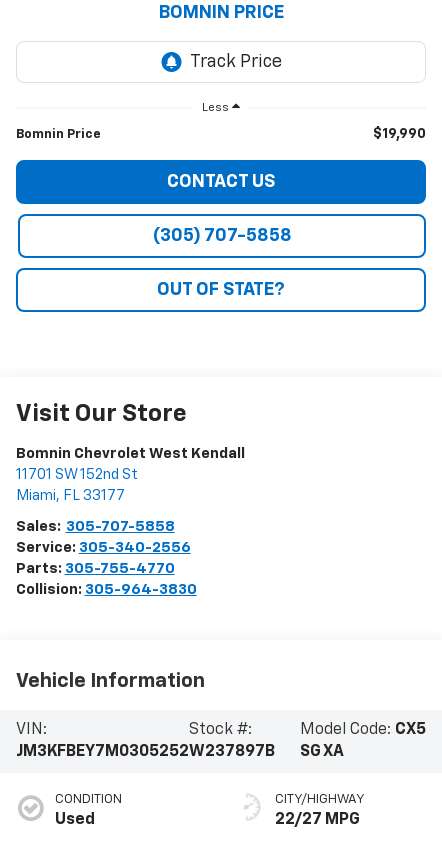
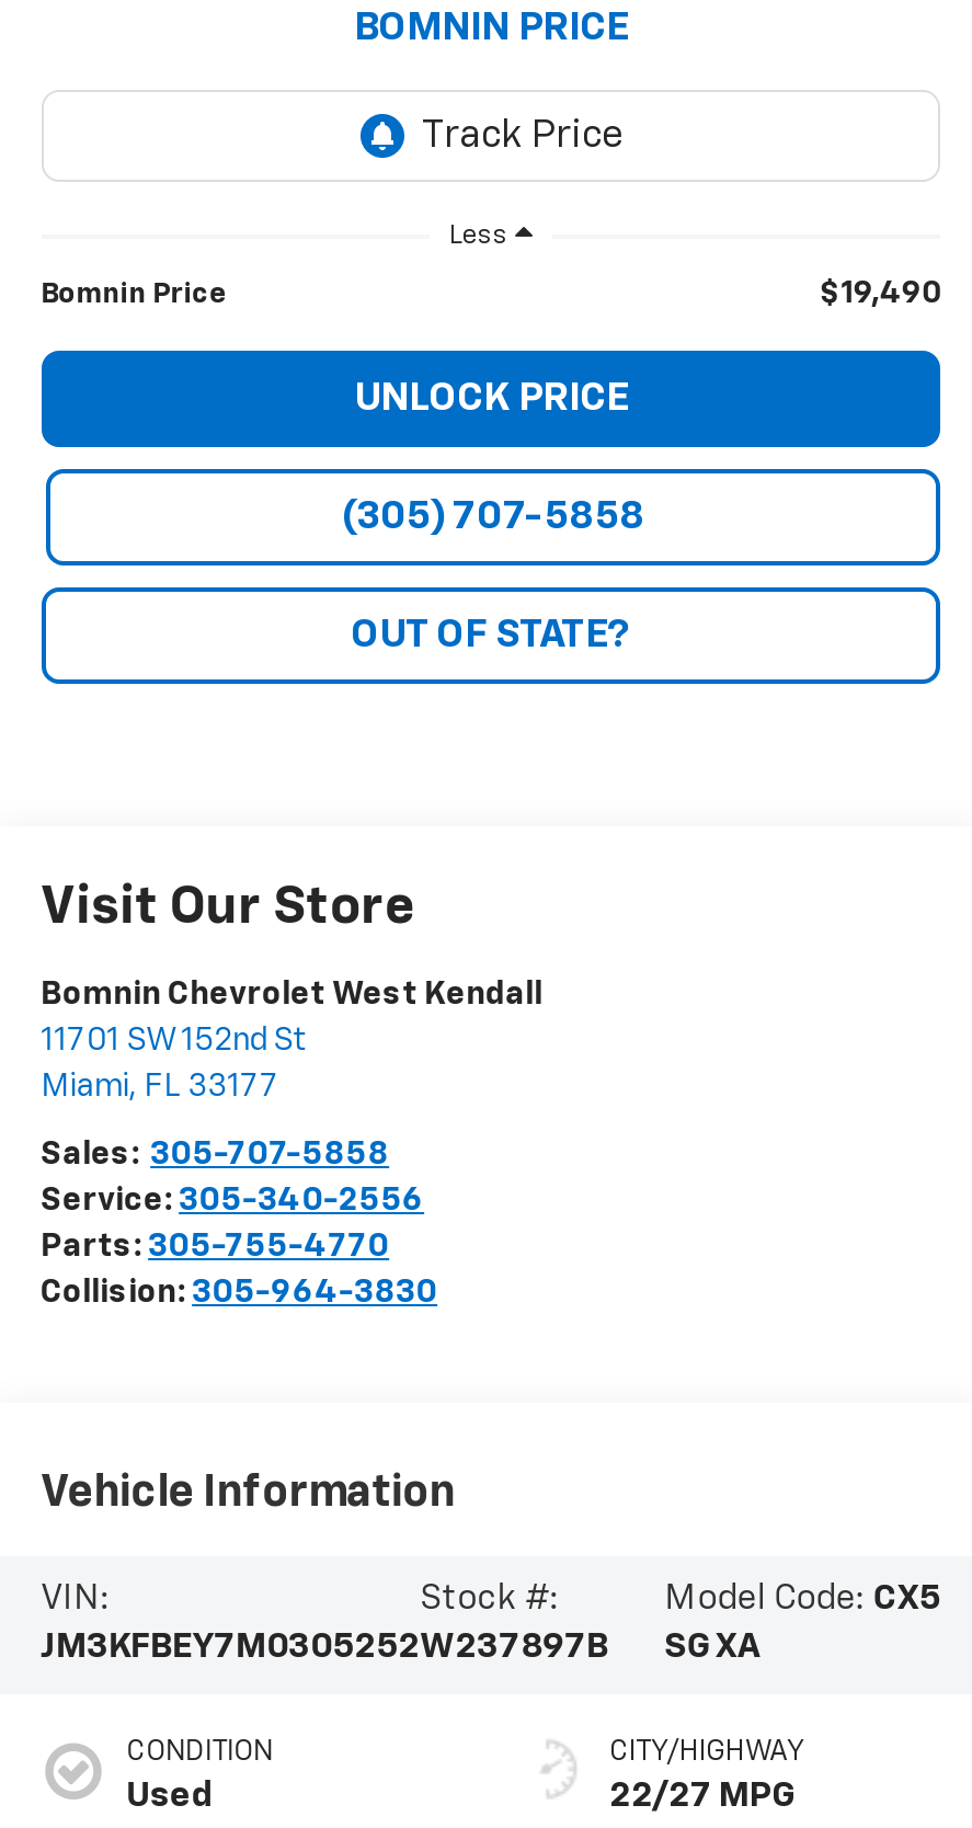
[373,127,426,141] $19,990 -> [821,279,941,309] $19,490
[167,173,275,191] CONTACT US -> [354,379,628,419] UNLOCK PRICE

